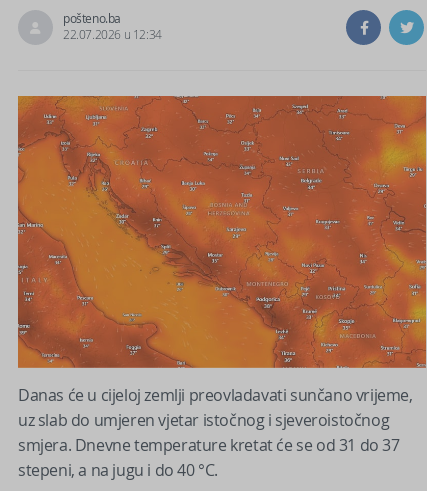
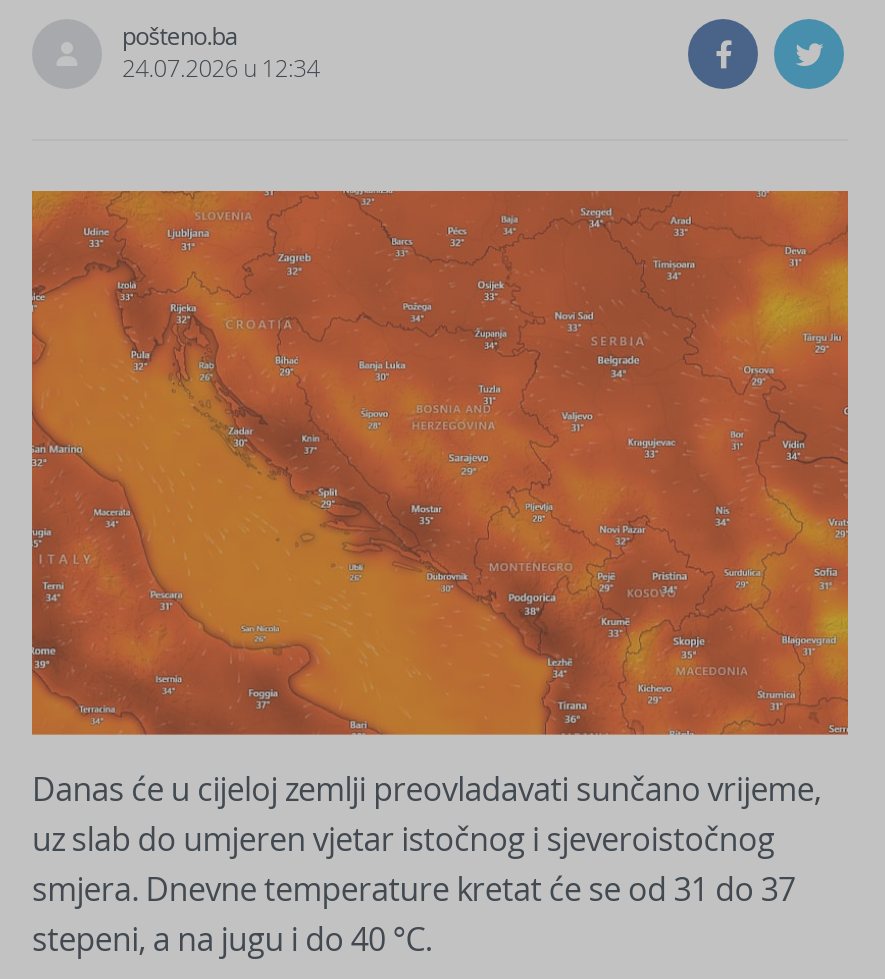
[63,26,162,42] 22.07.2026 u 12:34 -> [122,51,320,83] 24.07.2026 u 12:34

